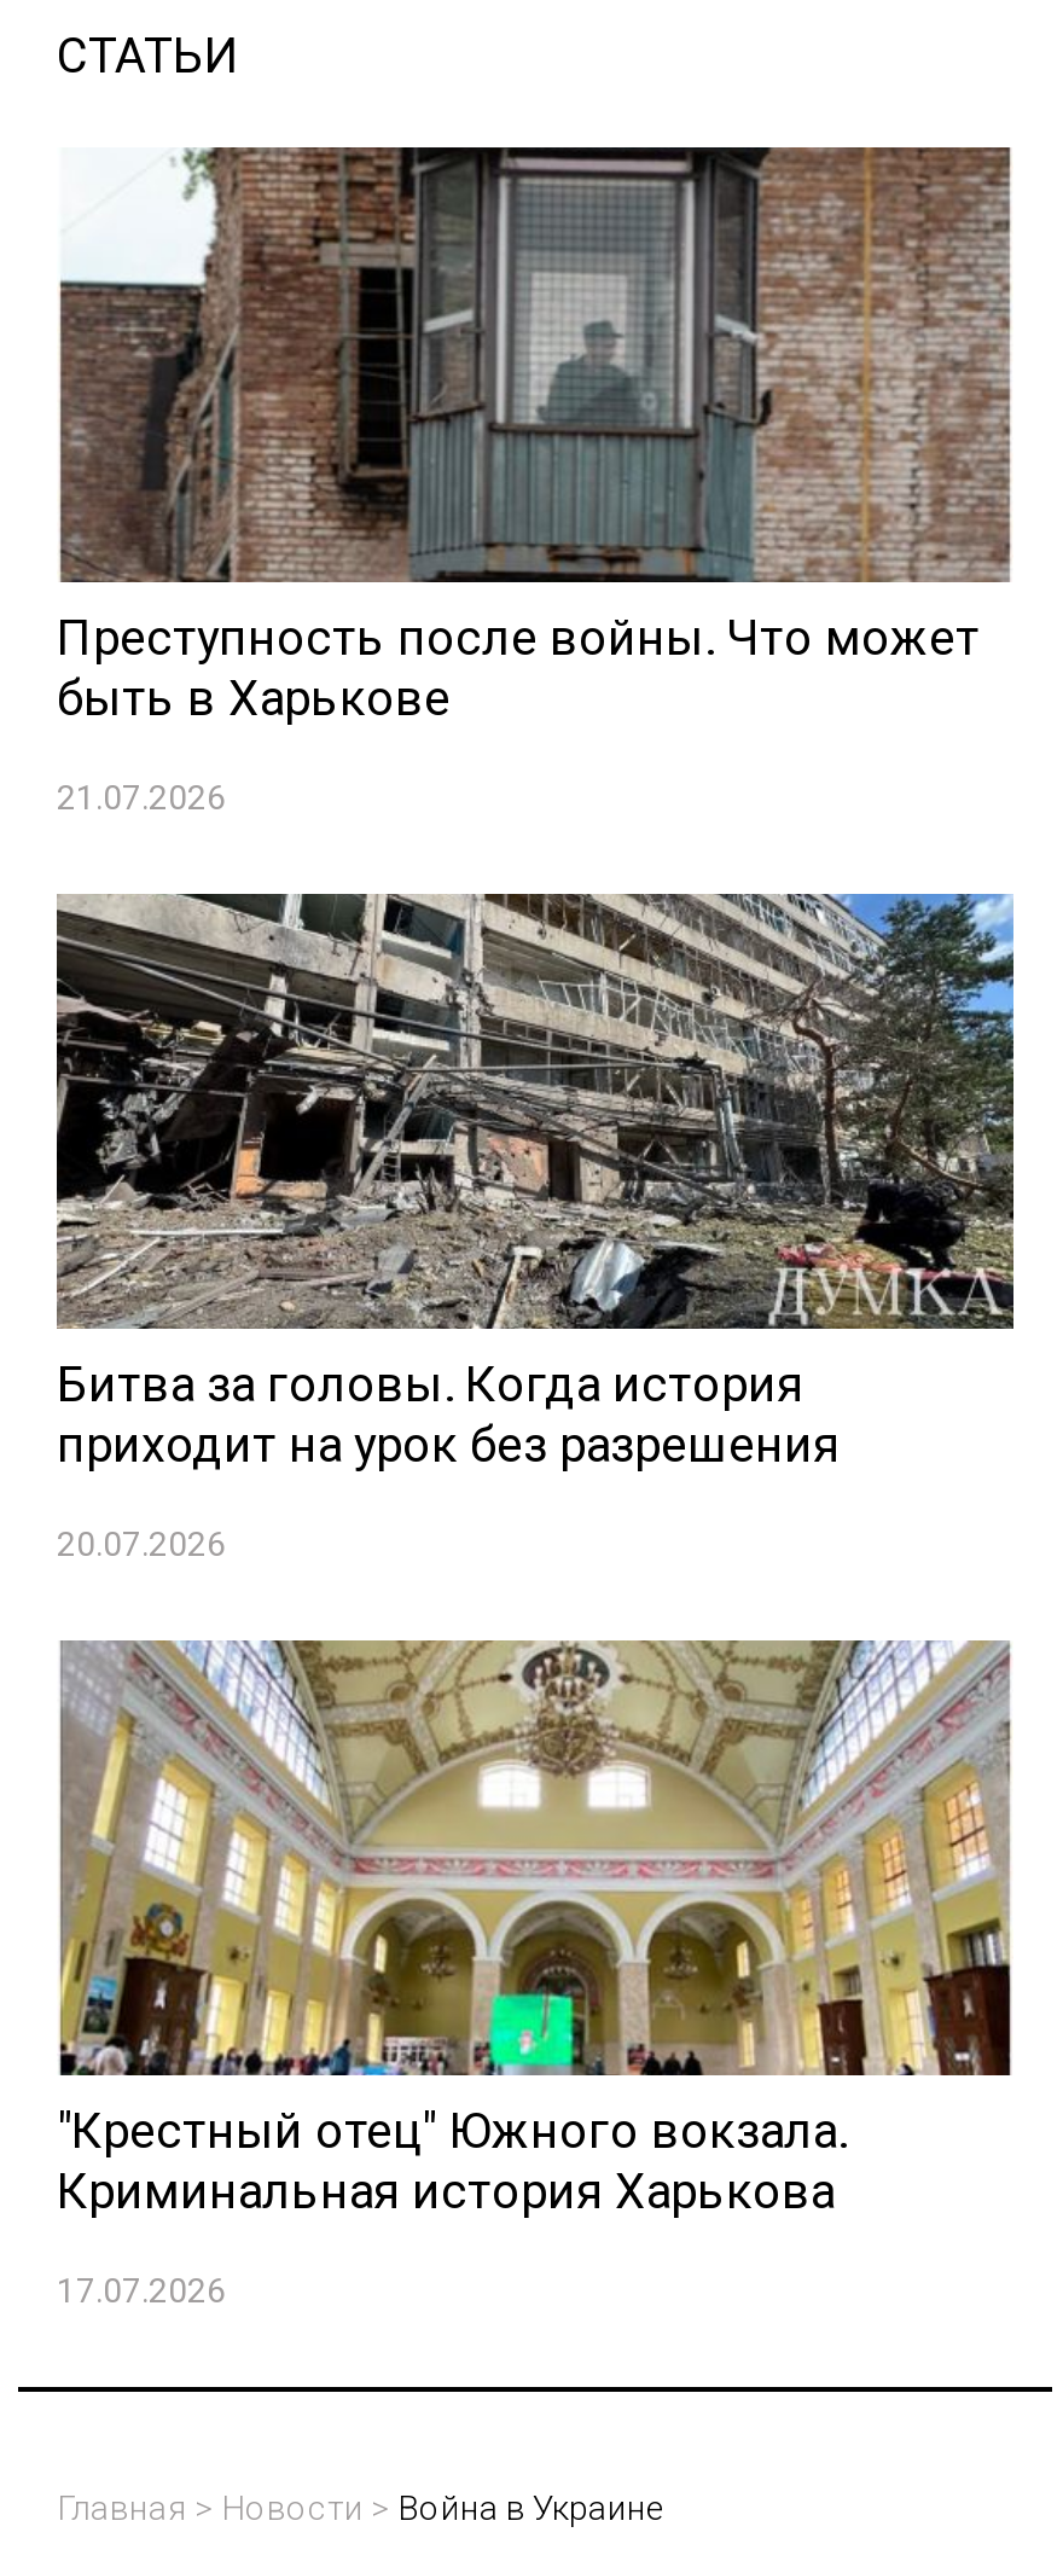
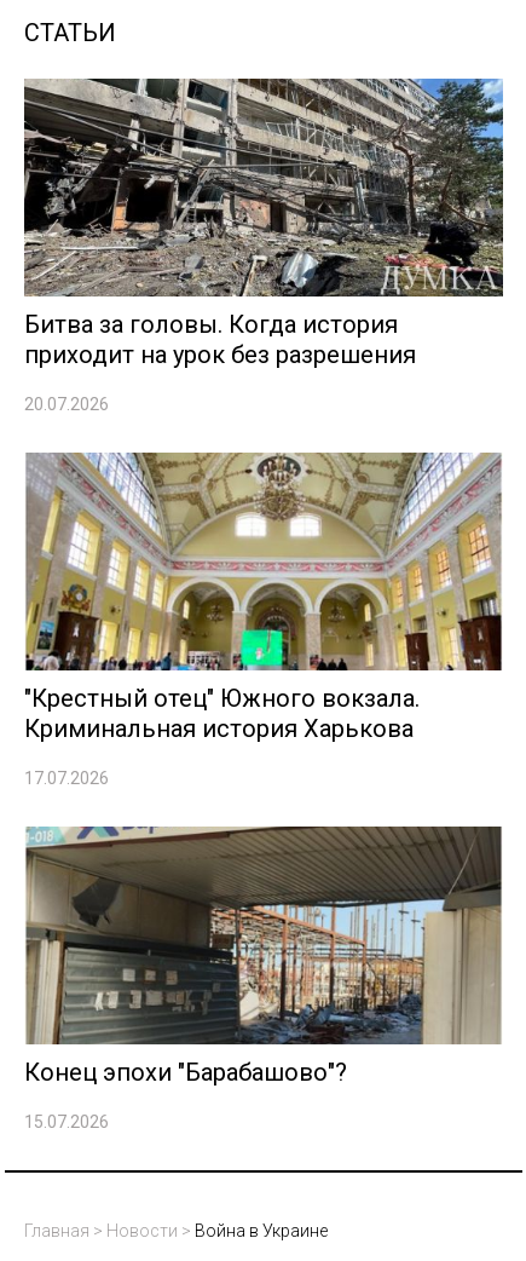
[57,145,1013,817] [image] | Преступность после войны. Что может | быть в Харькове | 21.07.2026 -> none
moved [52,889,1018,2310] -> [22,76,505,788]: [image] | Битва за головы. Когда история | приходит на урок без разрешения | 20.07.2026 | "Крестный отец" Южного вокзала. | Криминальная история Харькова | 17.07.2026
none -> [24,825,502,1132] [image] | Конец эпохи "Барабашово"? | 15.07.2026

